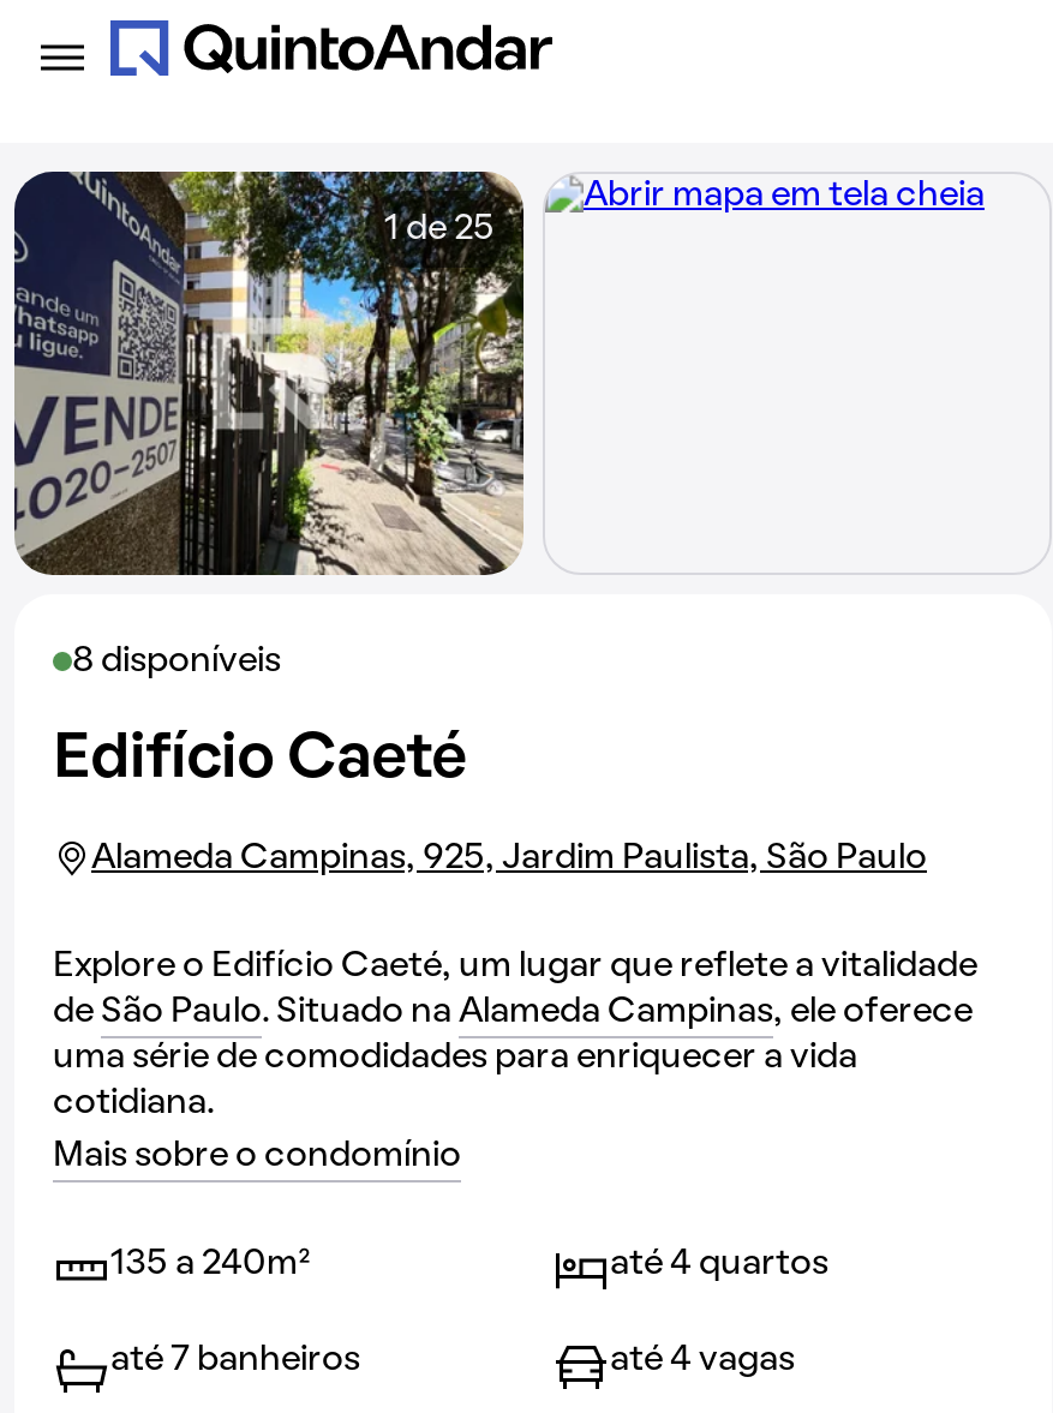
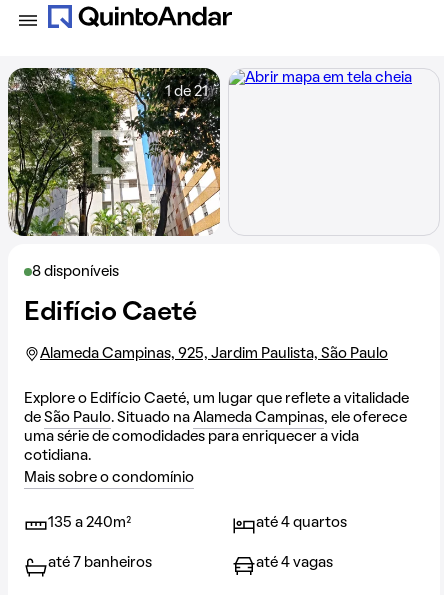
[12,169,526,577] [image] | 1 de 25 -> [7,67,221,237] [image] | 1 de 21

